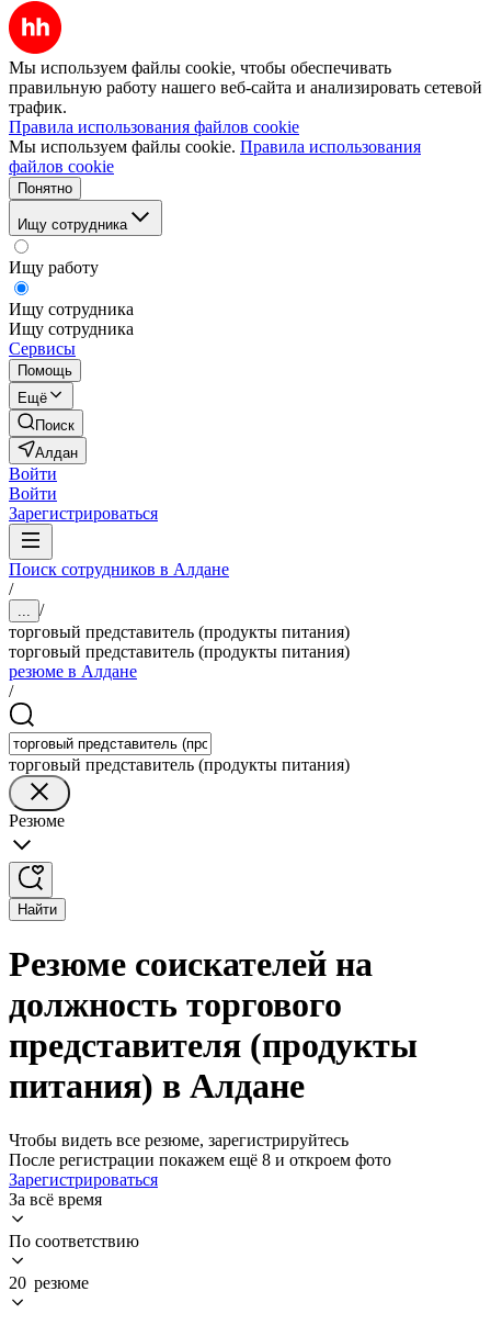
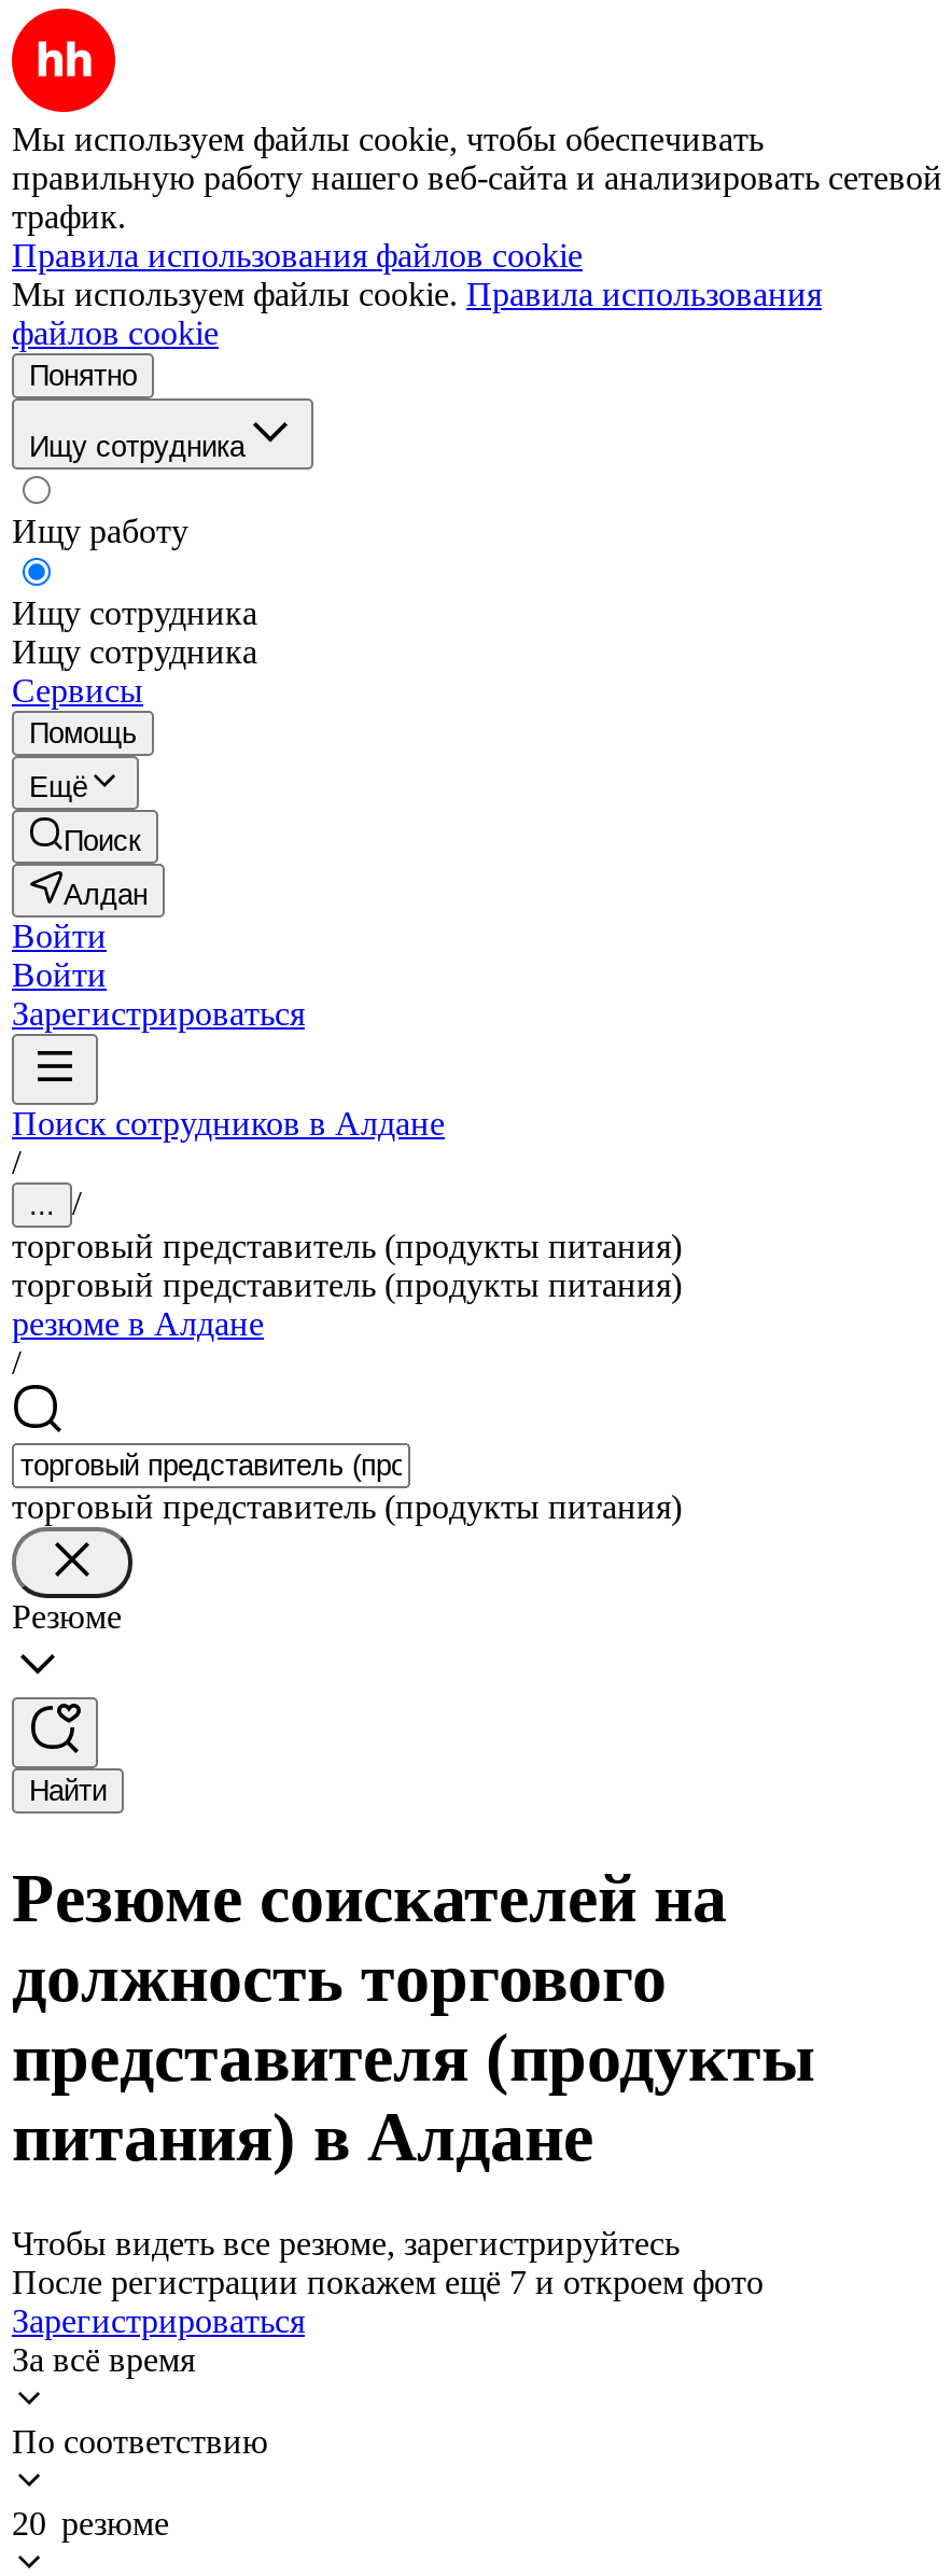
[9,1150,391,1169] После регистрации покажем ещё 8 и откроем фото -> [12,2263,764,2300] После регистрации покажем ещё 7 и откроем фото

